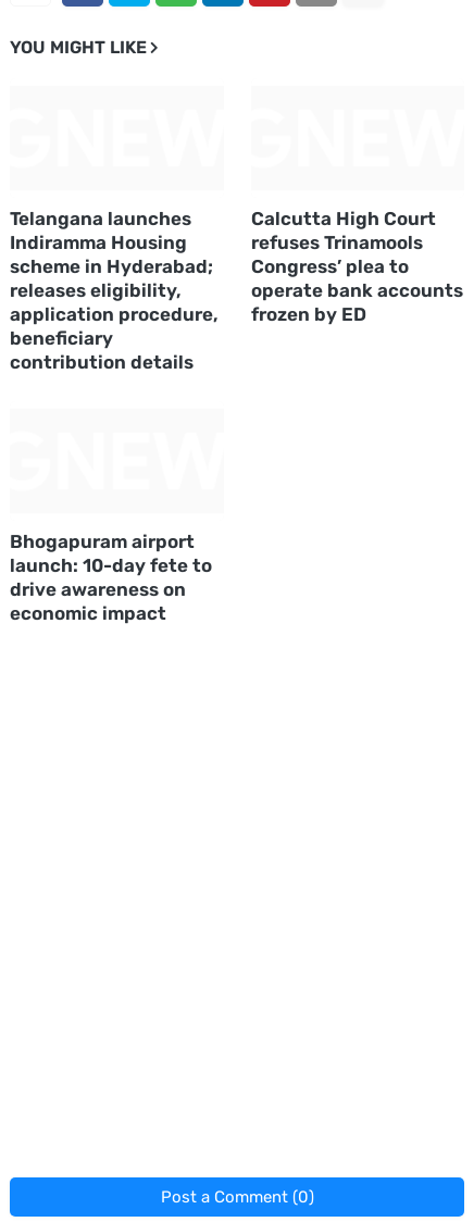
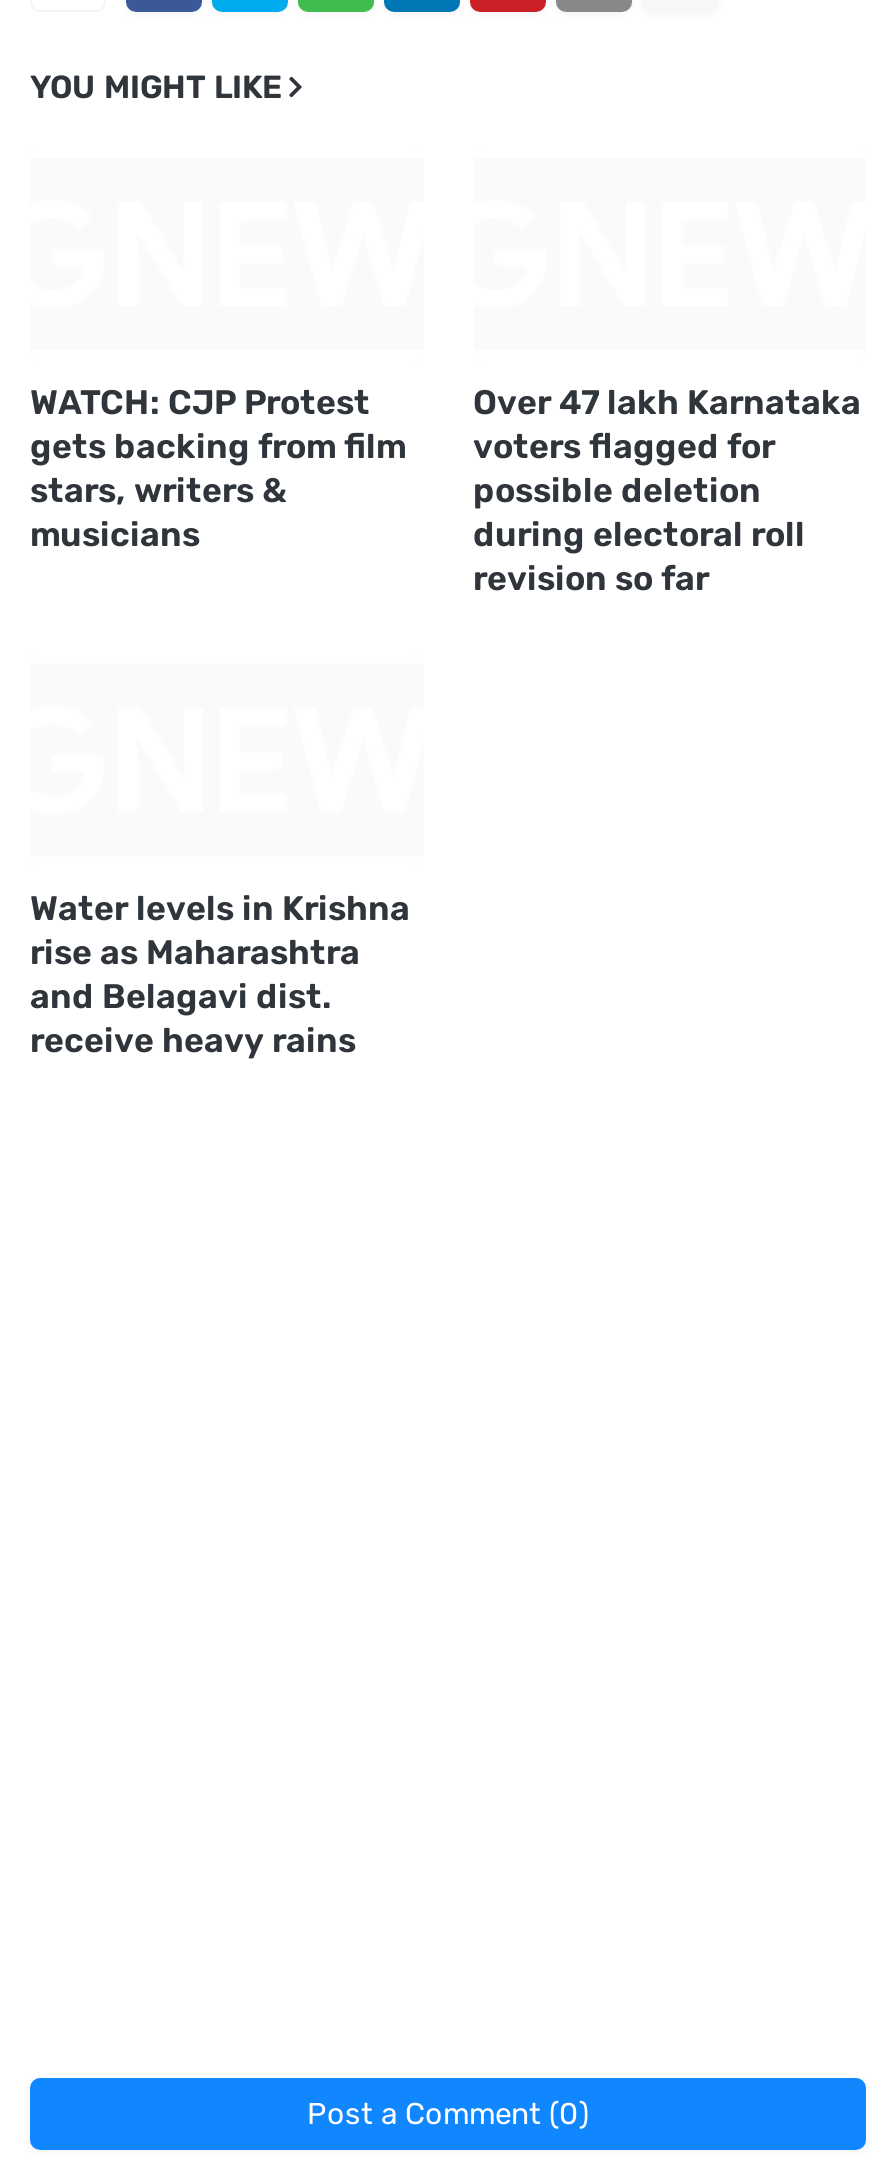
[10,208,219,373] Telangana launches | Indiramma Housing | scheme in Hyderabad; | releases eligibility, | application procedure, | beneficiary | contribution details -> [30,382,406,554] WATCH: CJP Protest | gets backing from film | stars, writers & | musicians
[251,208,463,325] Calcutta High Court | refuses Trinamools | Congress’ plea to | operate bank accounts | frozen by ED -> [473,382,861,598] Over 47 lakh Karnataka | voters flagged for | possible deletion | during electoral roll | revision so far
[10,531,212,624] Bhogapuram airport | launch: 10-day fete to | drive awareness on | economic impact -> [30,888,410,1060] Water levels in Krishna | rise as Maharashtra | and Belagavi dist. | receive heavy rains

